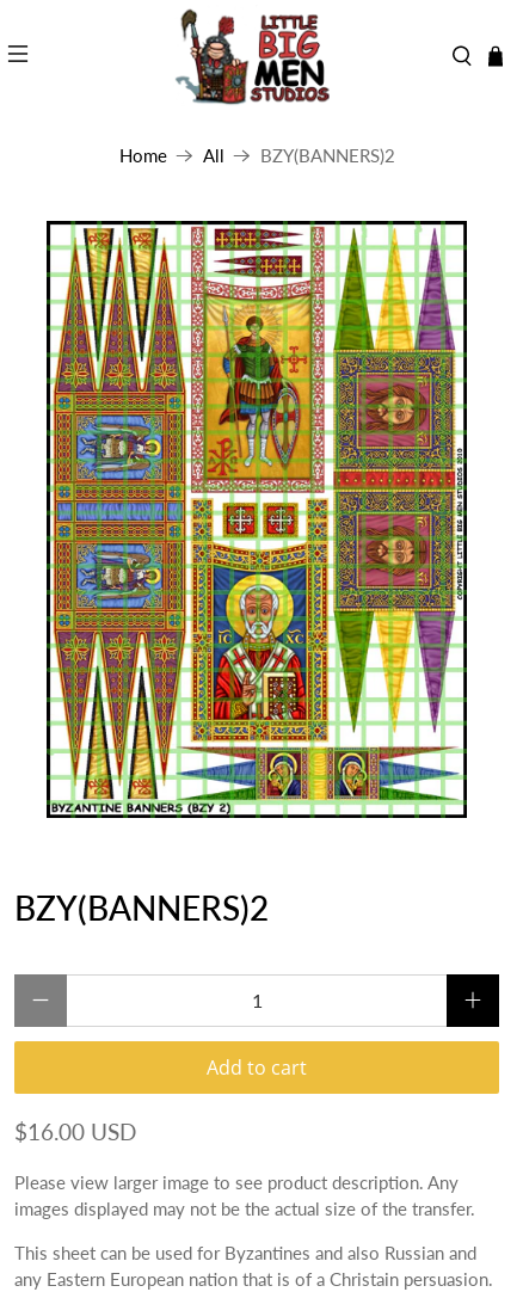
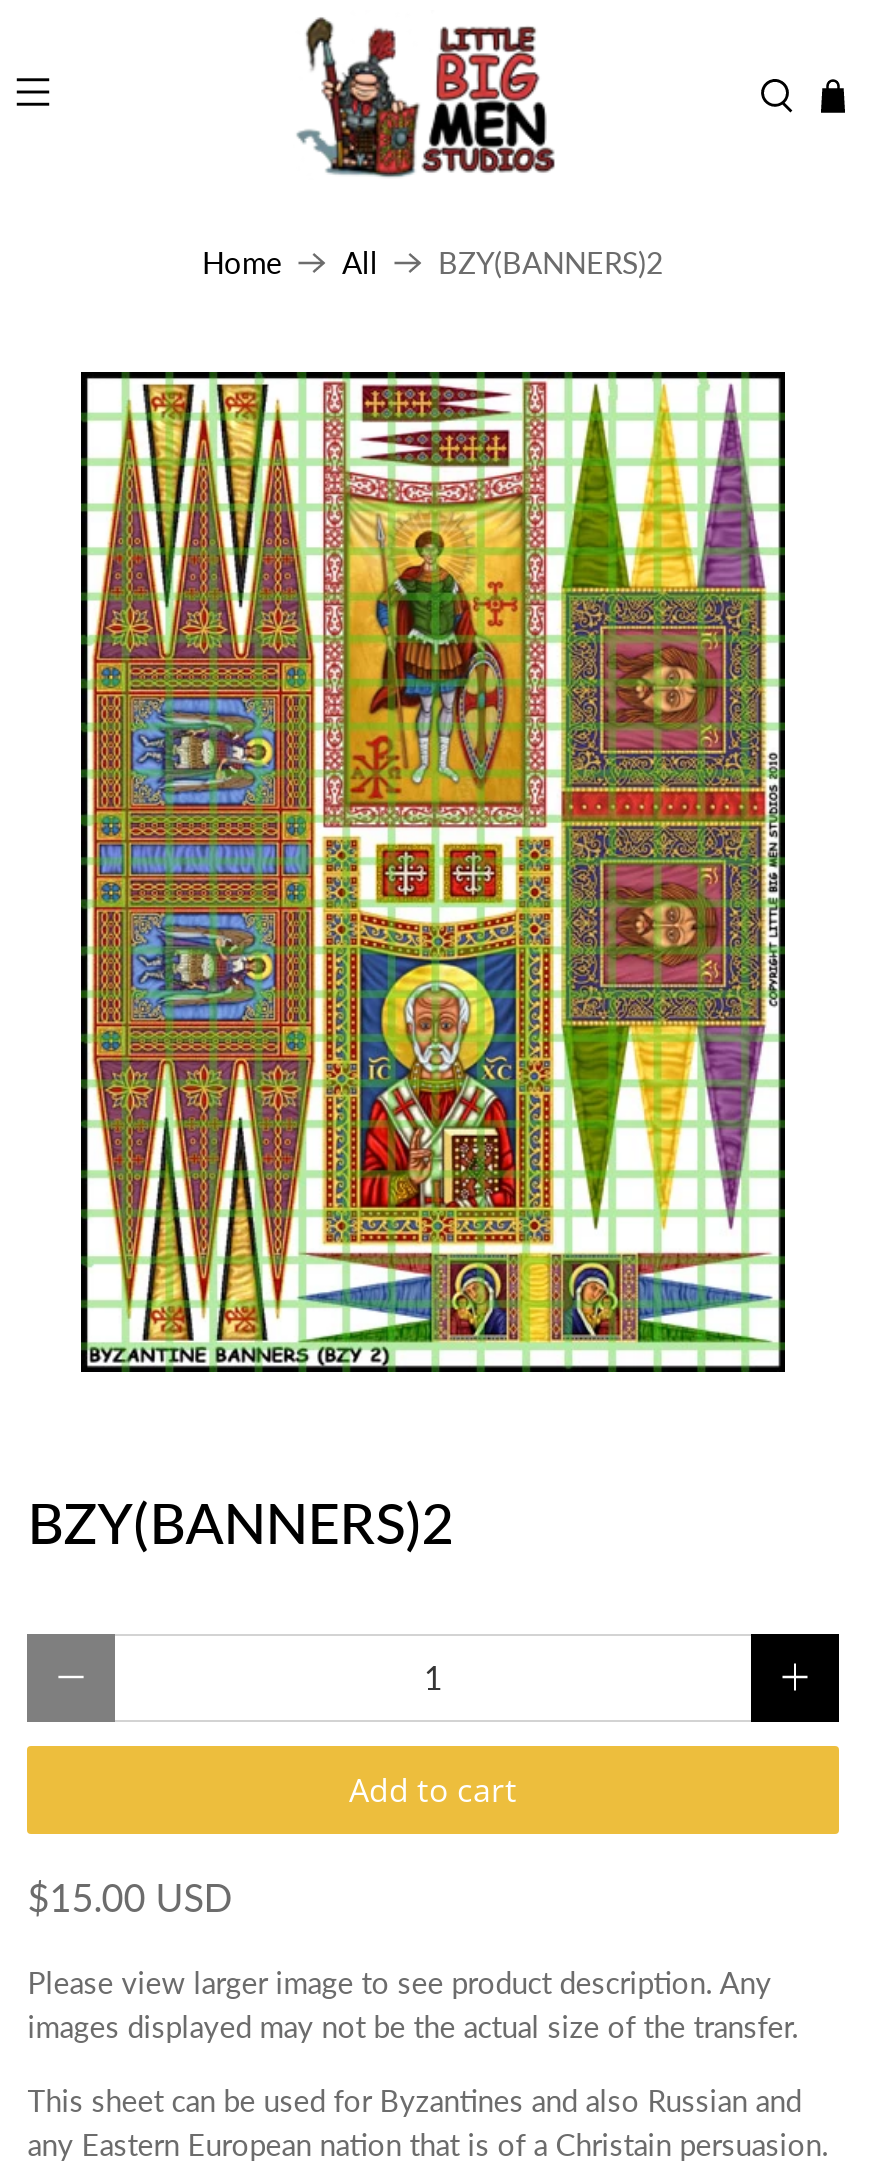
[15,1117,136,1145] $16.00 USD -> [27,1873,231,1919] $15.00 USD

